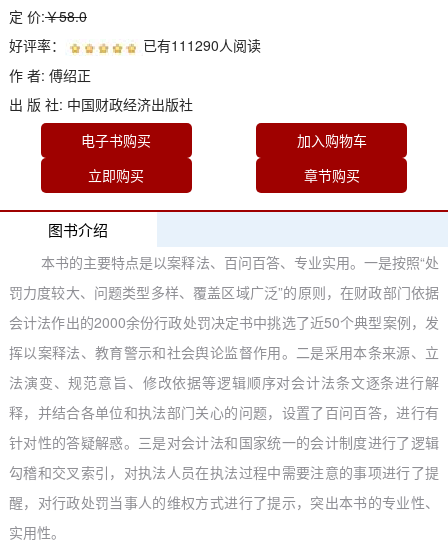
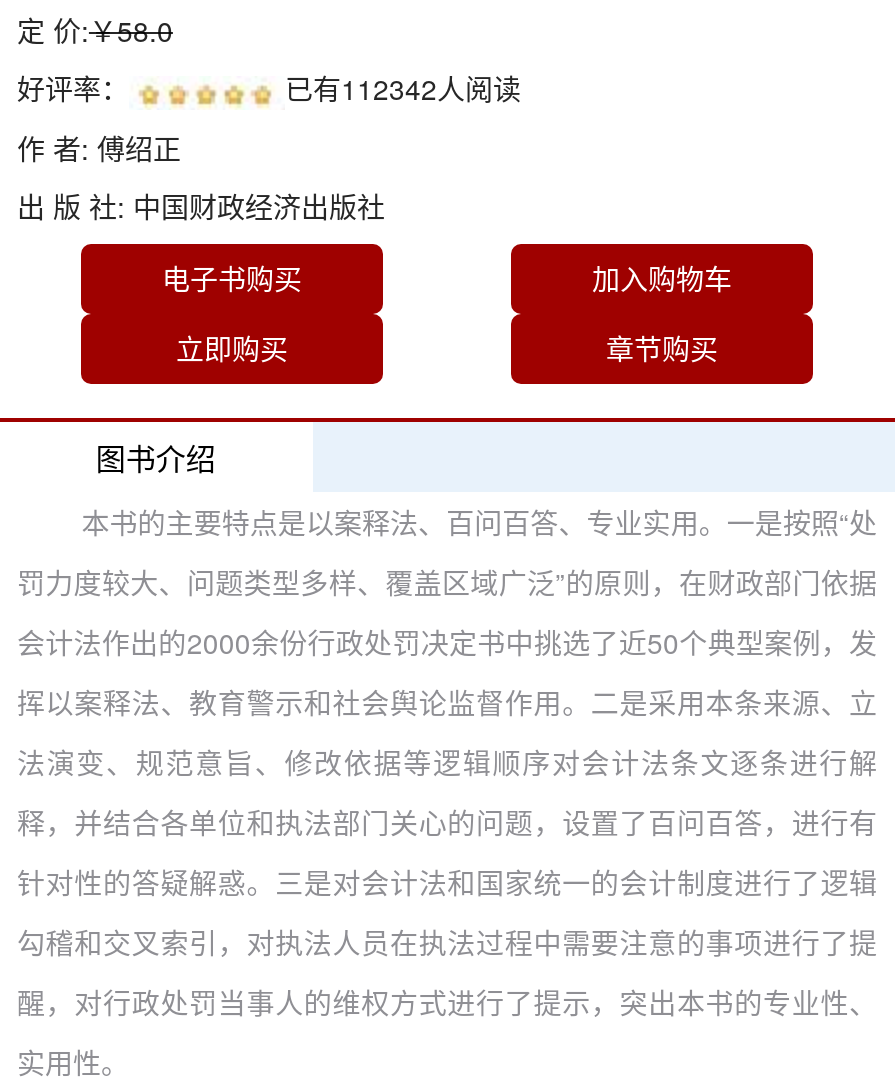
[143,35,261,55] 已有111290人阅读 -> [285,68,521,108] 已有112342人阅读

